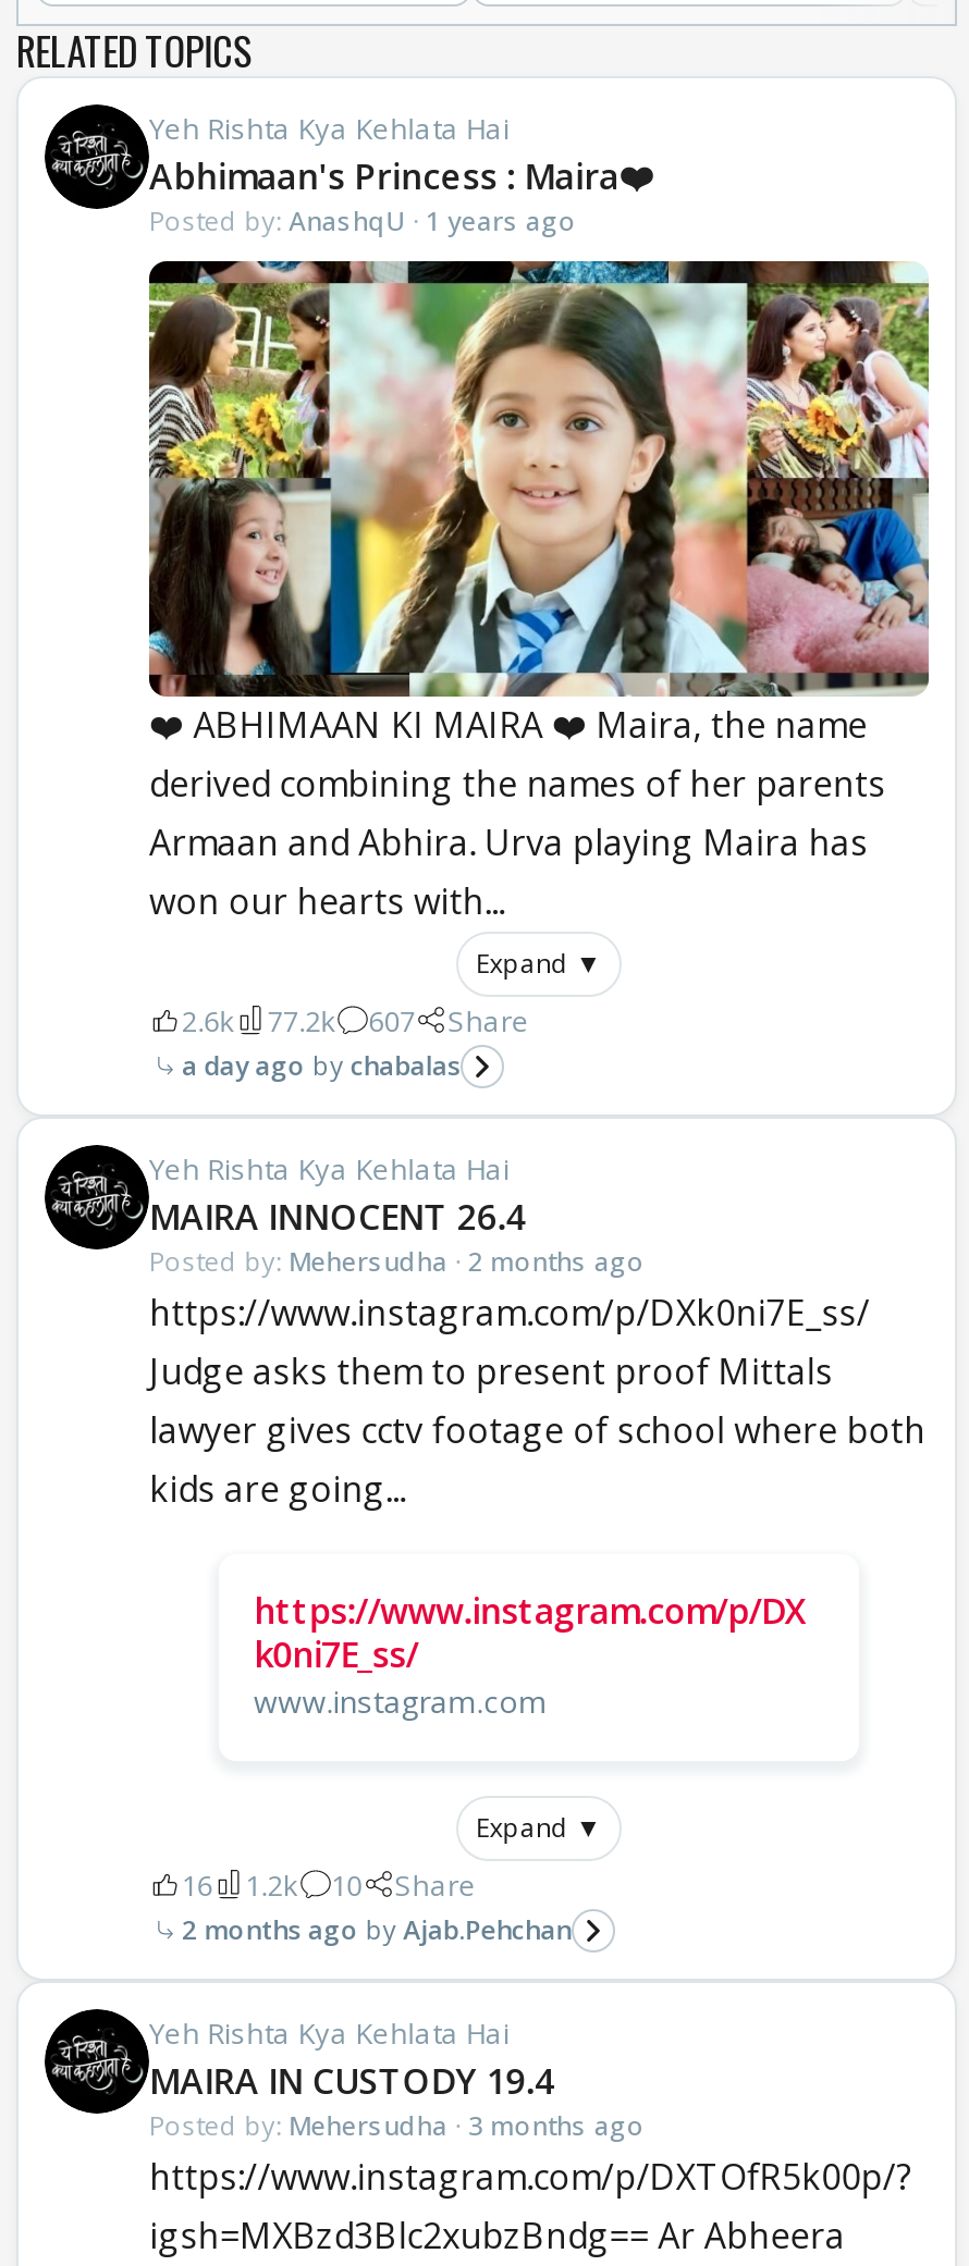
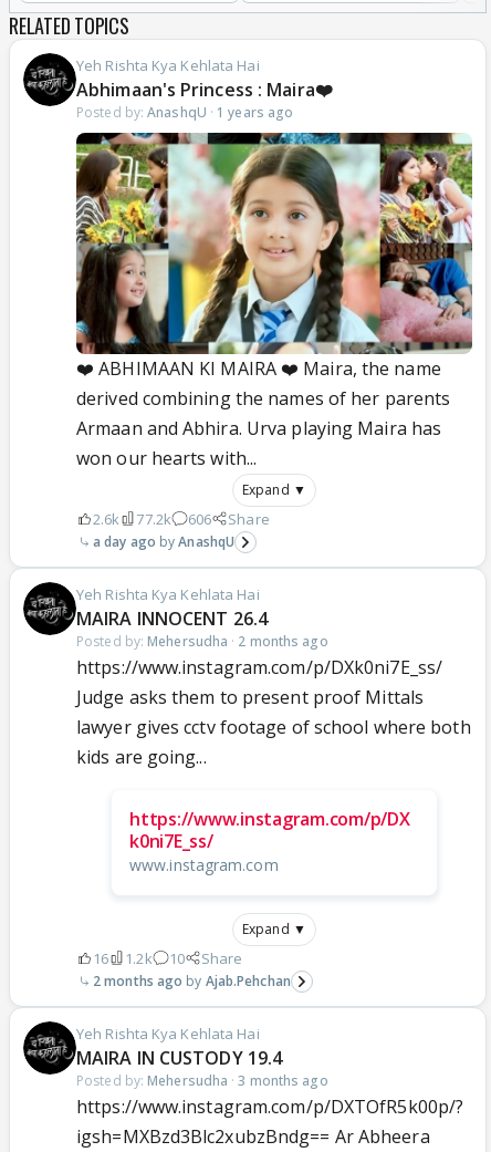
[182,1001,530,1040] 2.6k 77.2k 607 Share -> [93,509,269,529] 2.6k 77.2k 606 Share
[350,1046,461,1083] chabalas -> [178,532,234,551] AnashqU

